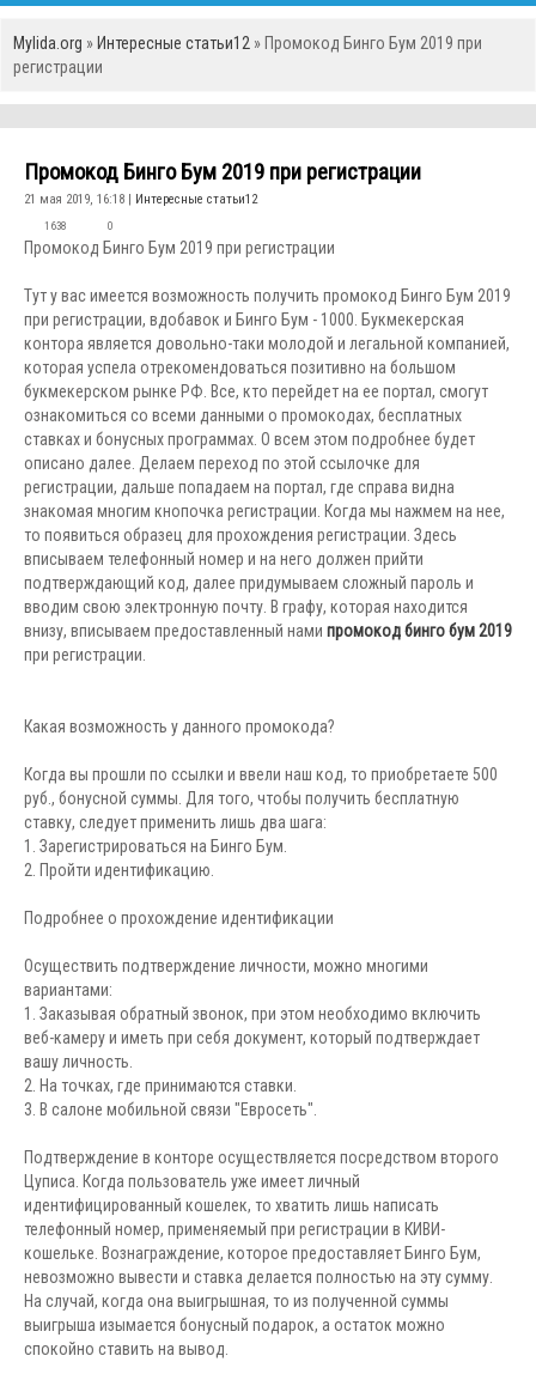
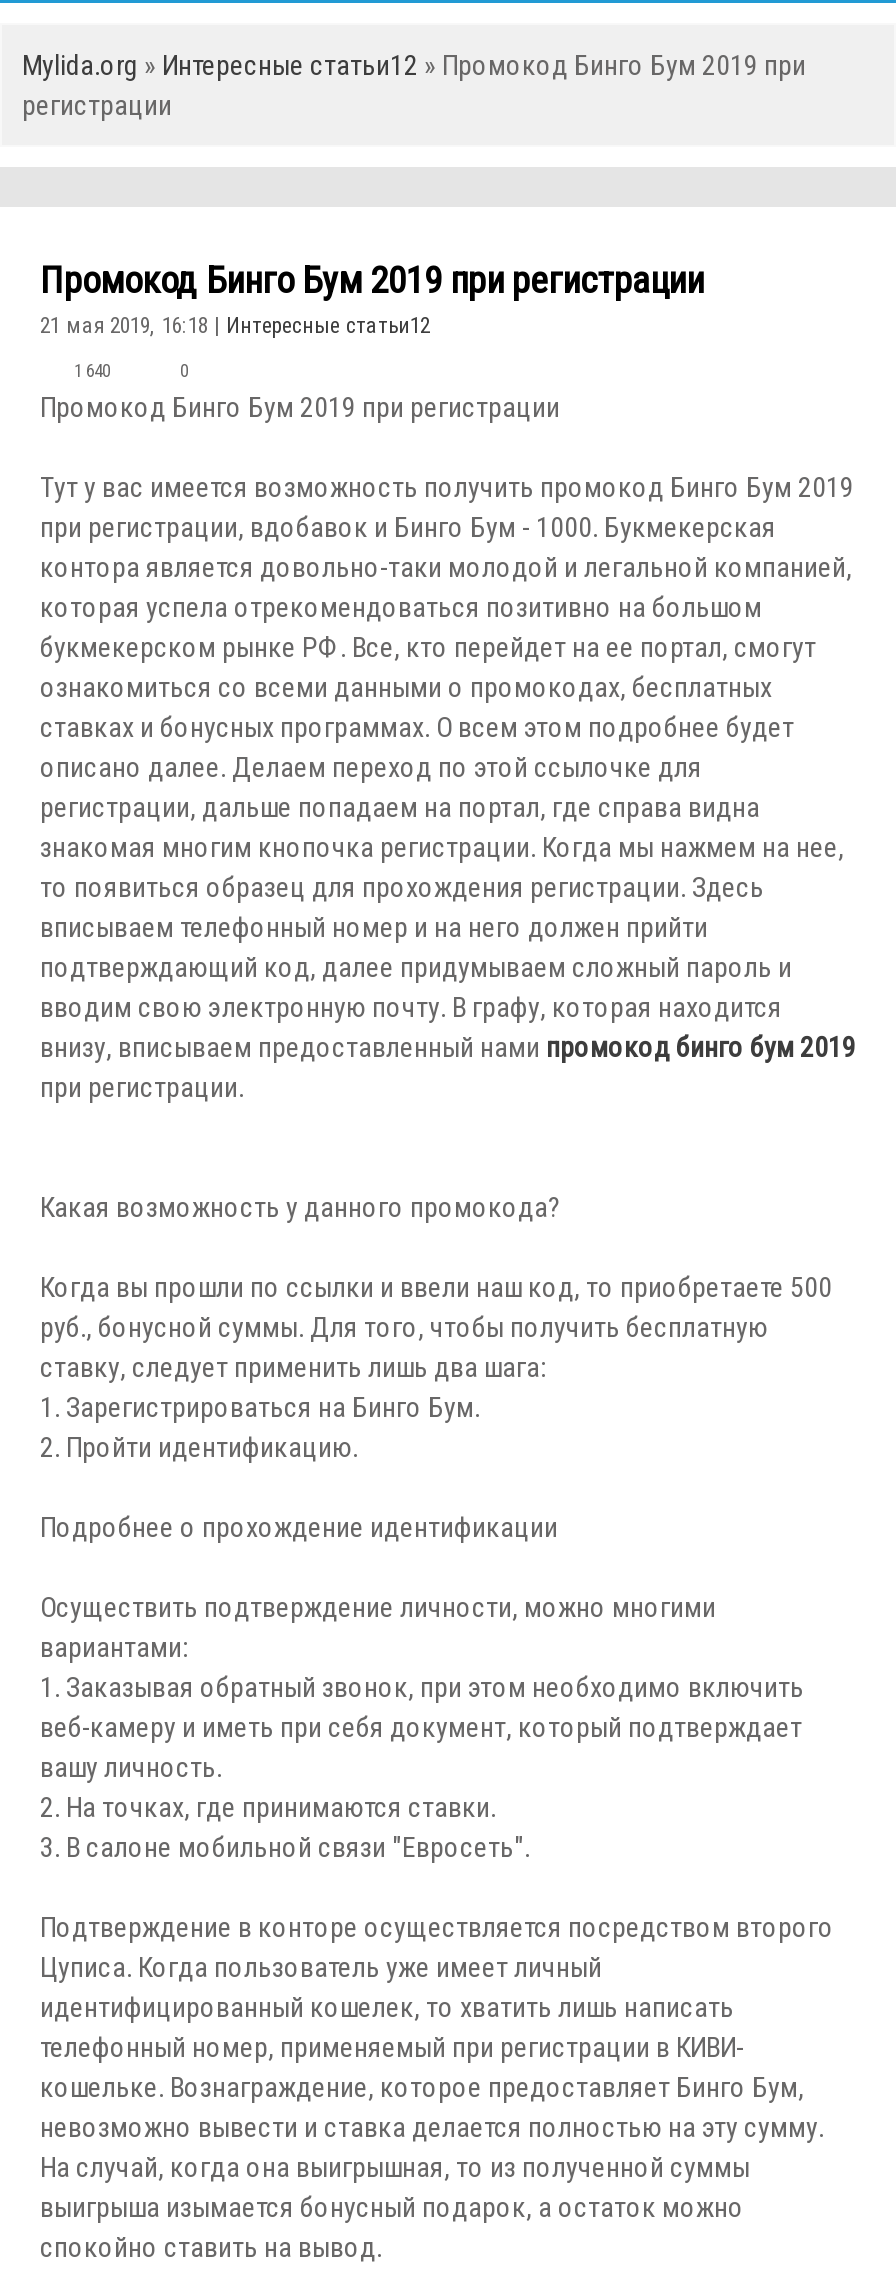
[44,220,66,232] 1 638 -> [74,361,110,381] 1 640

